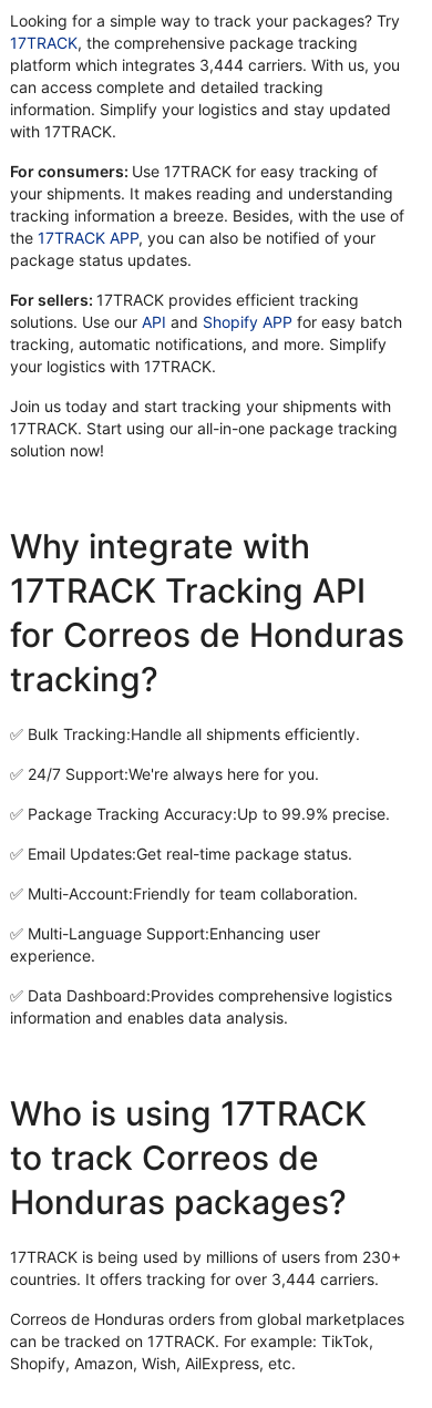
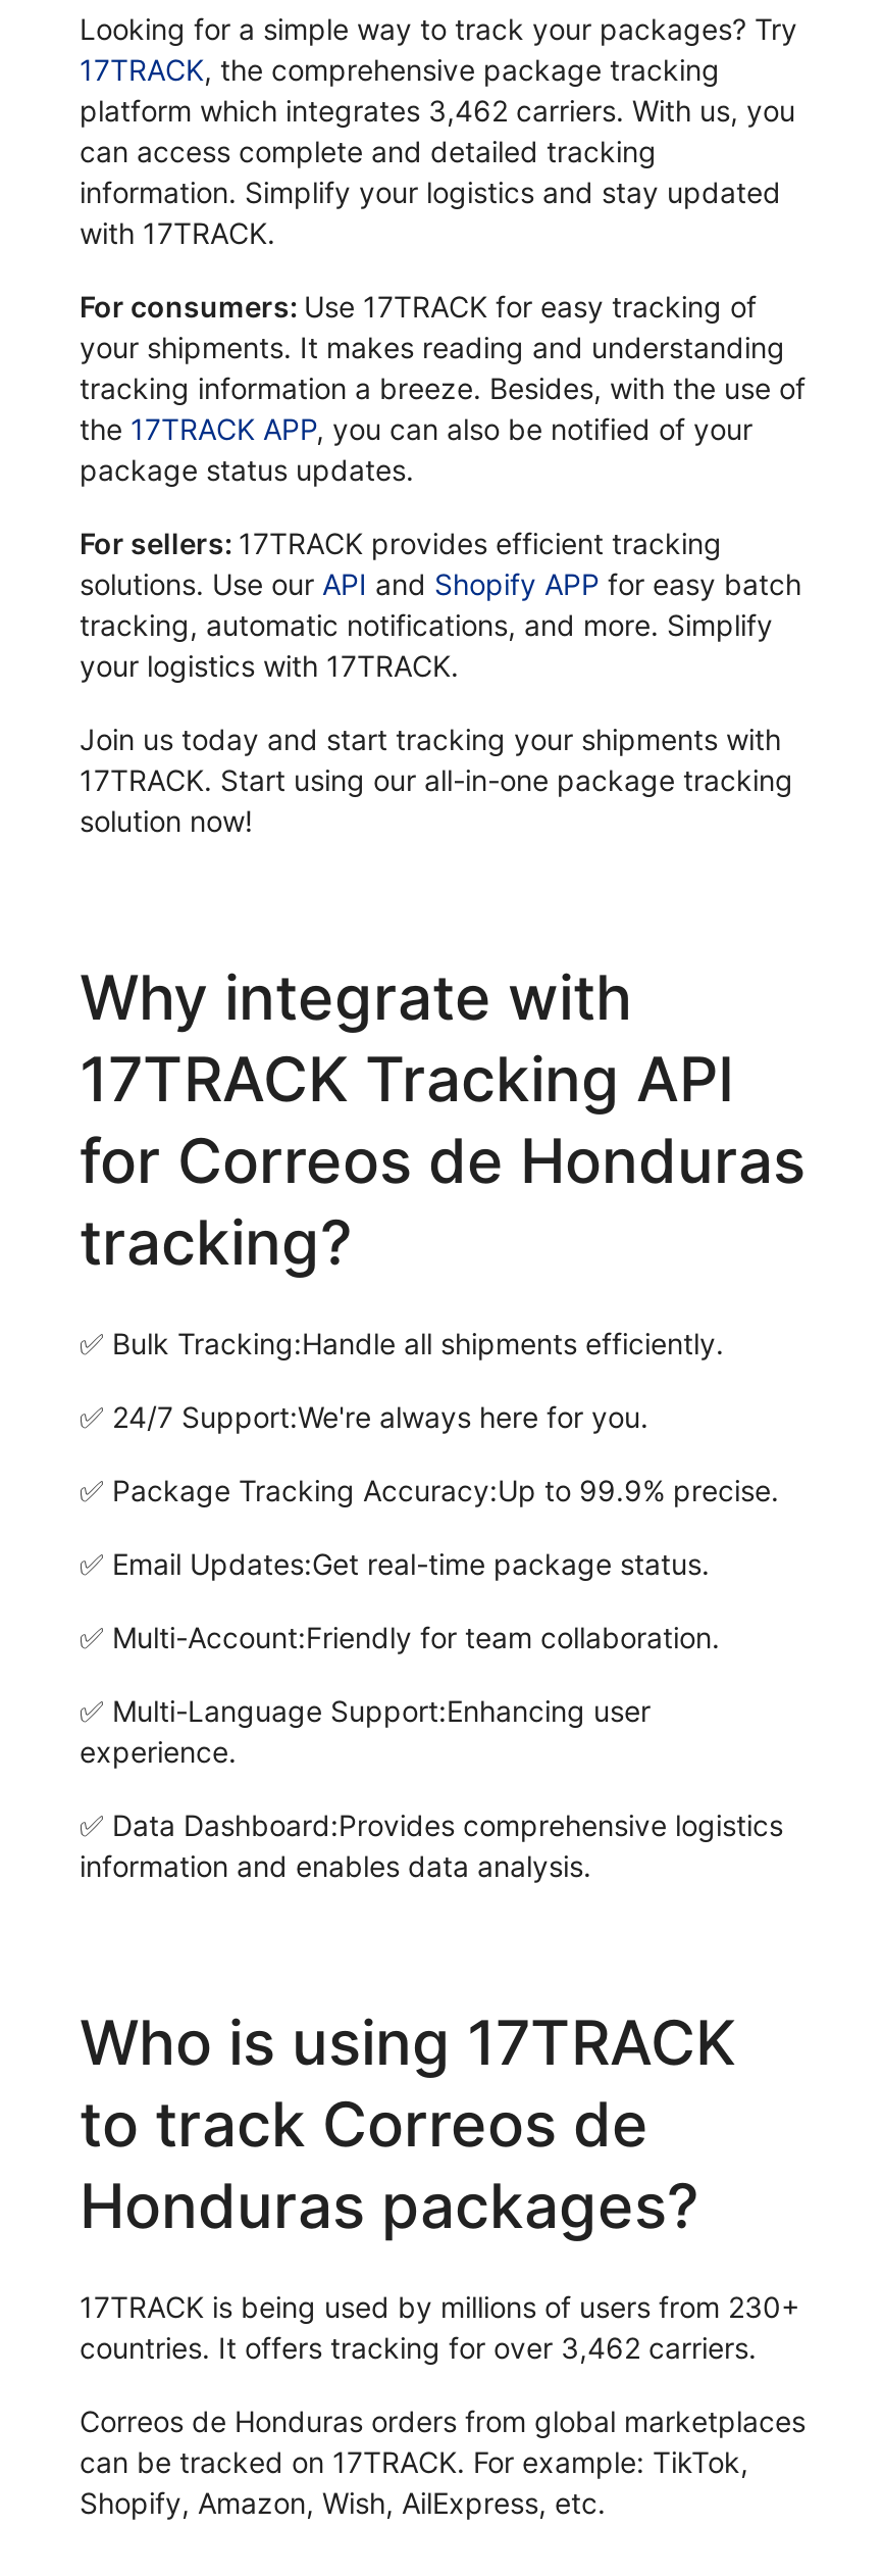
[10,56,400,75] platform which integrates 3,444 carriers. With us, you -> [80,94,795,128] platform which integrates 3,462 carriers. With us, you
[10,1270,379,1289] countries. It offers tracking for over 3,444 carriers. -> [80,2331,757,2366] countries. It offers tracking for over 3,462 carriers.

